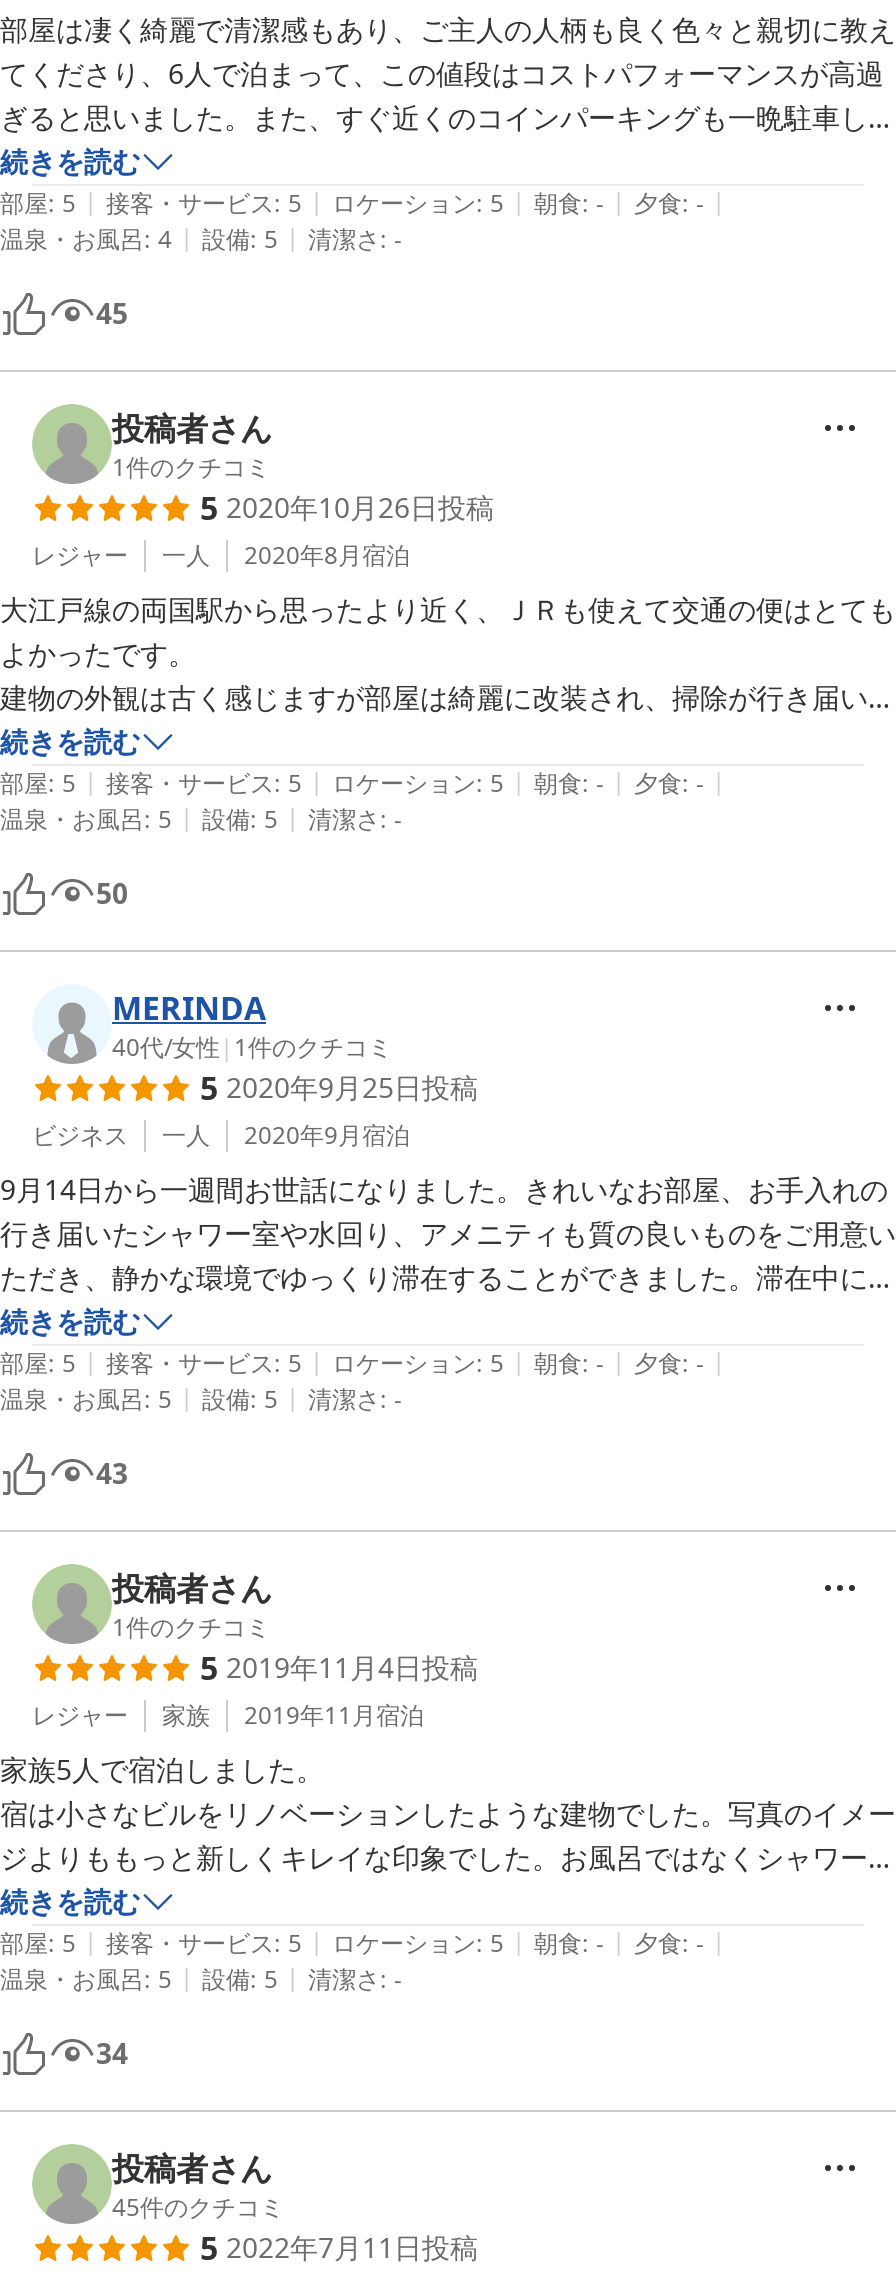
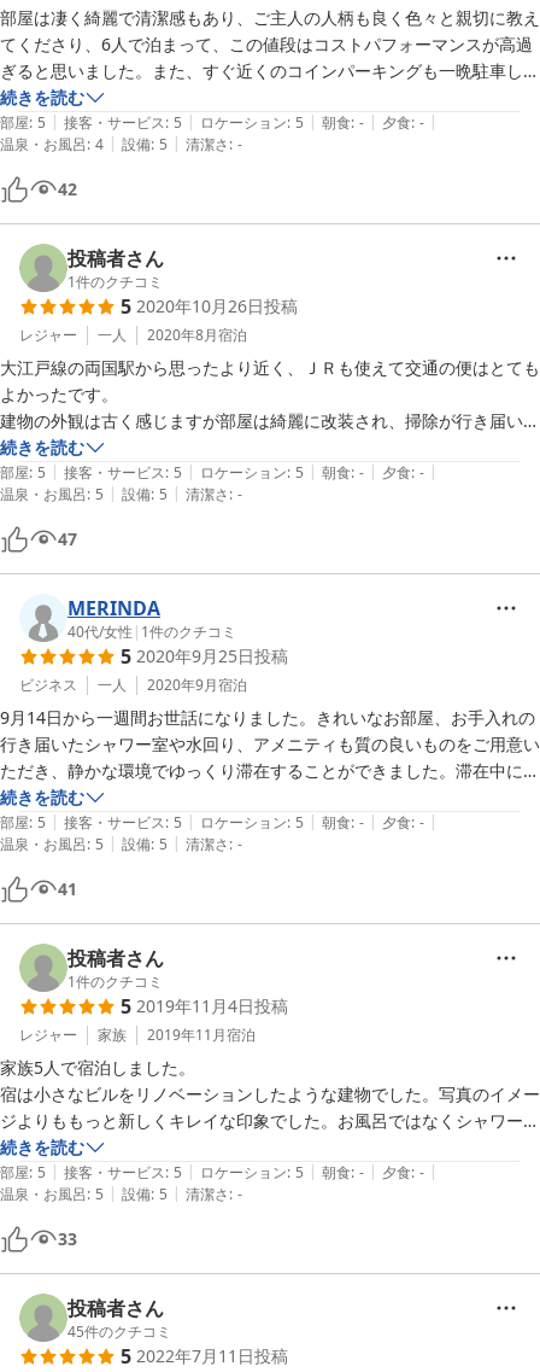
[96,294,128,332] 45 -> [58,177,77,200] 42
[96,874,128,912] 50 -> [58,527,77,550] 47
[96,1454,128,1492] 43 -> [58,877,77,900] 41
[96,2034,128,2072] 34 -> [58,1227,77,1250] 33

